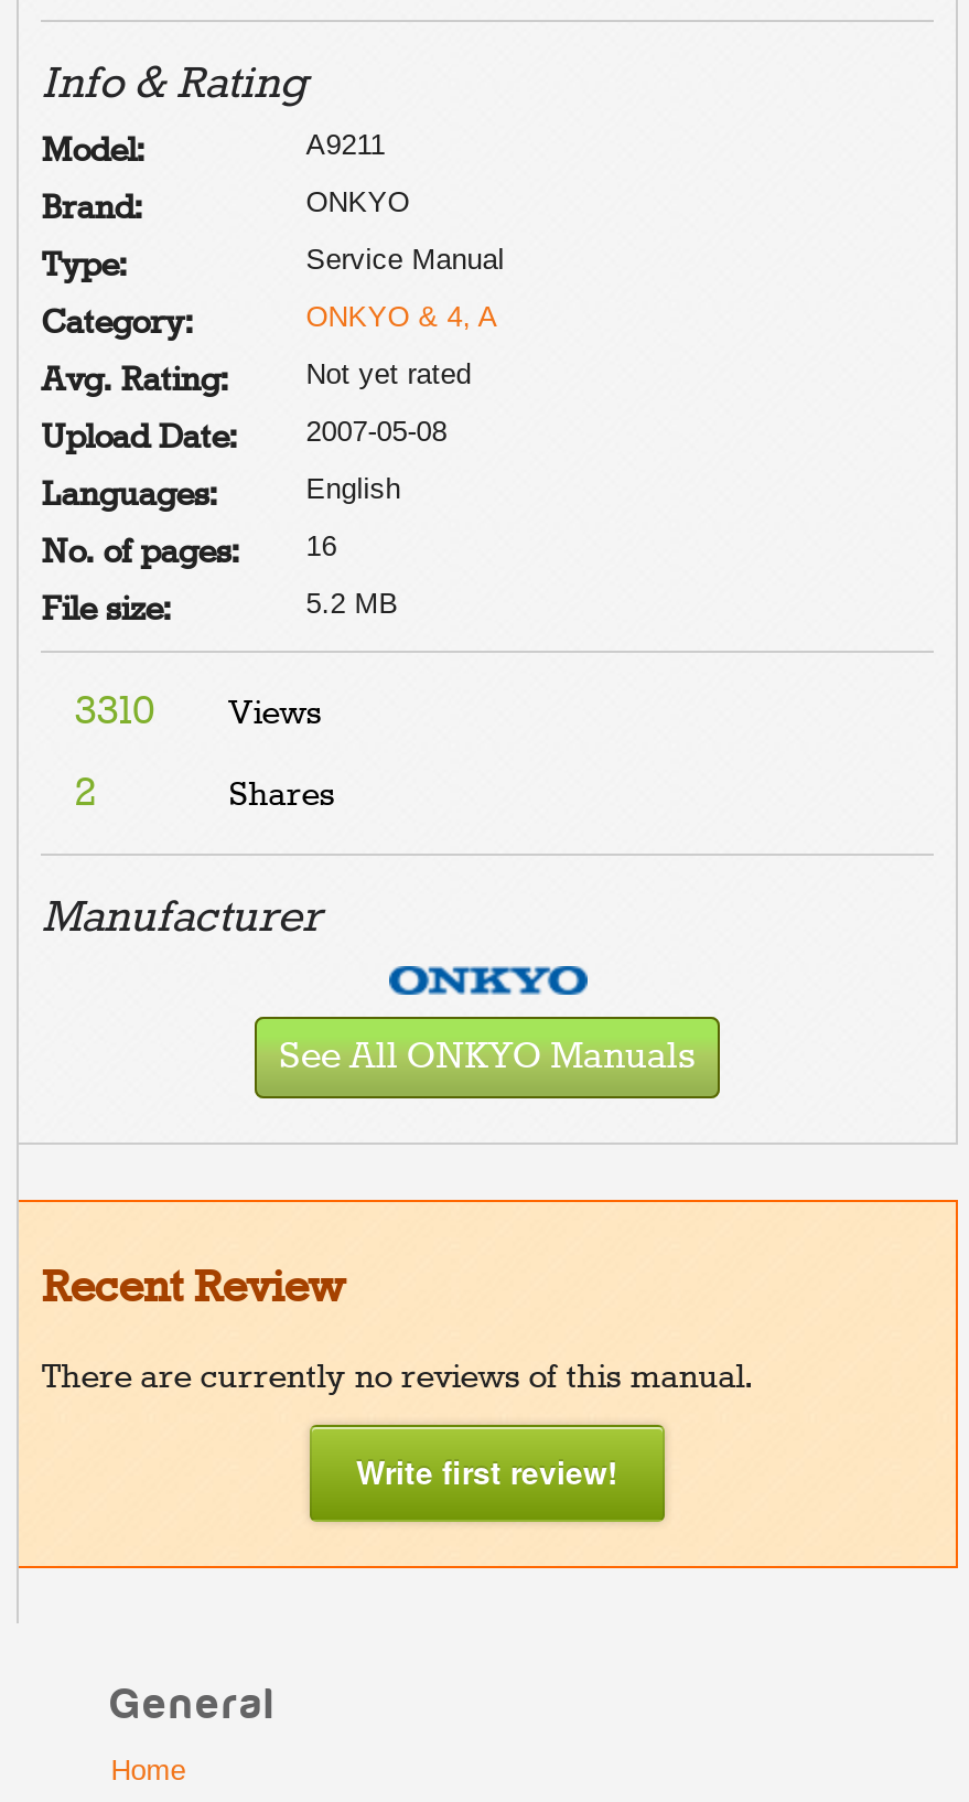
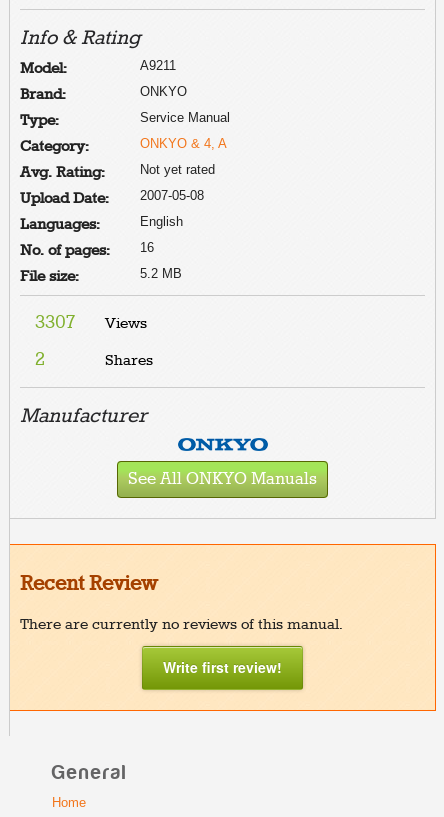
[74,687,321,736] 3310 Views -> [35,311,147,333] 3307 Views

